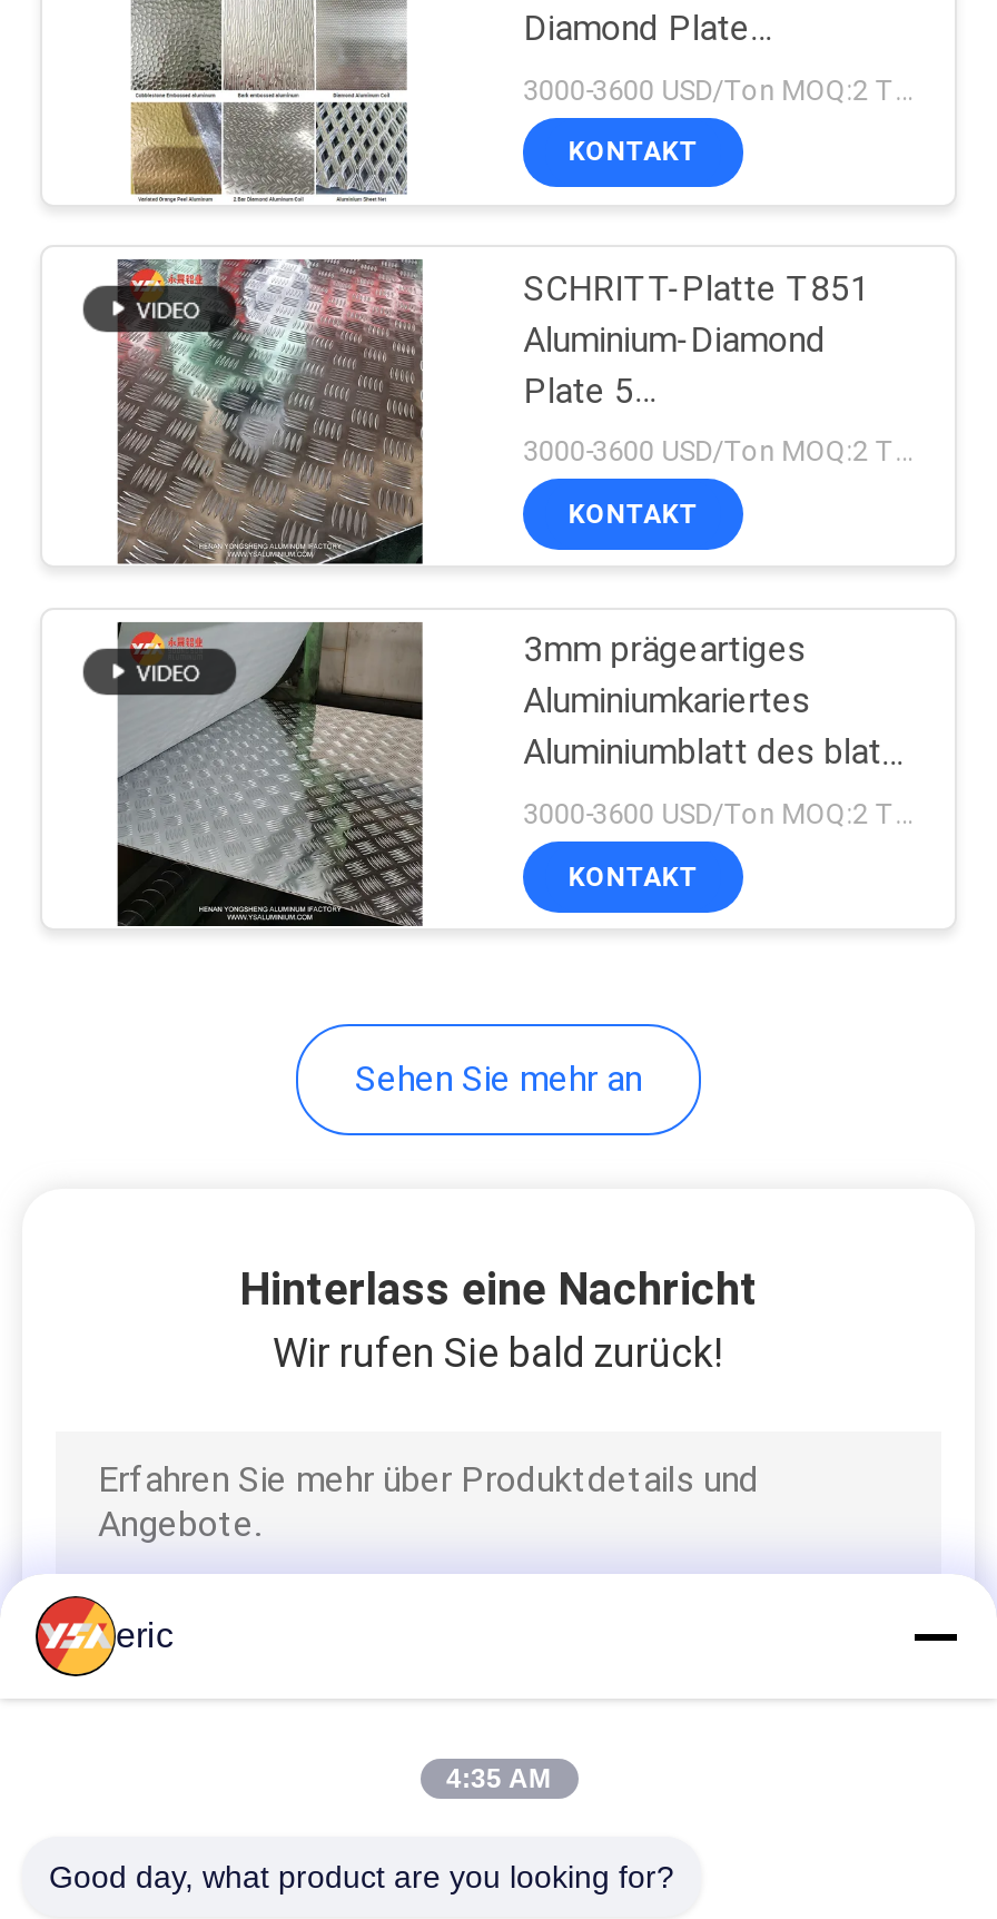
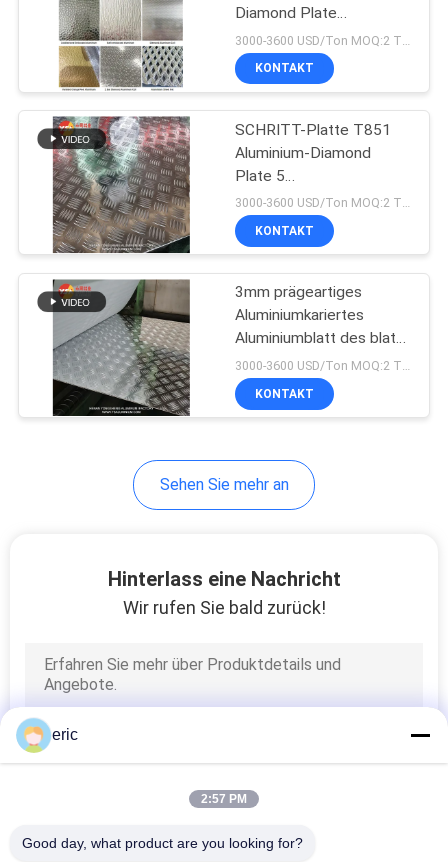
[33,1594,109,1679] [image] -> [16,717,49,753] [image]
[446,1763,551,1794] 4:35 AM -> [201,792,247,806] 2:57 PM

